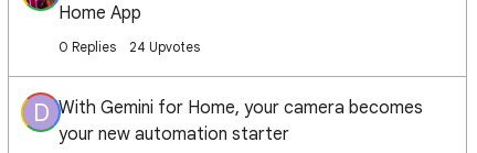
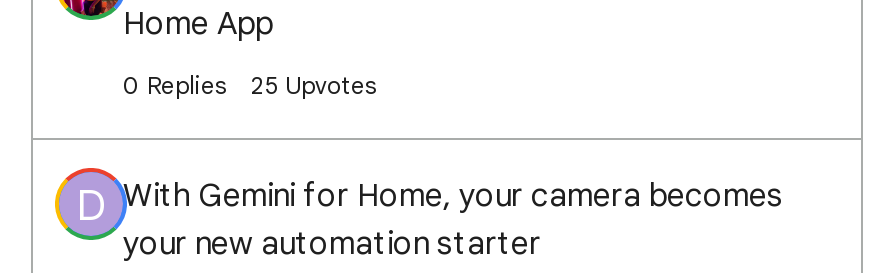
[129,39,200,55] 24 Upvotes -> [251,70,377,100] 25 Upvotes

